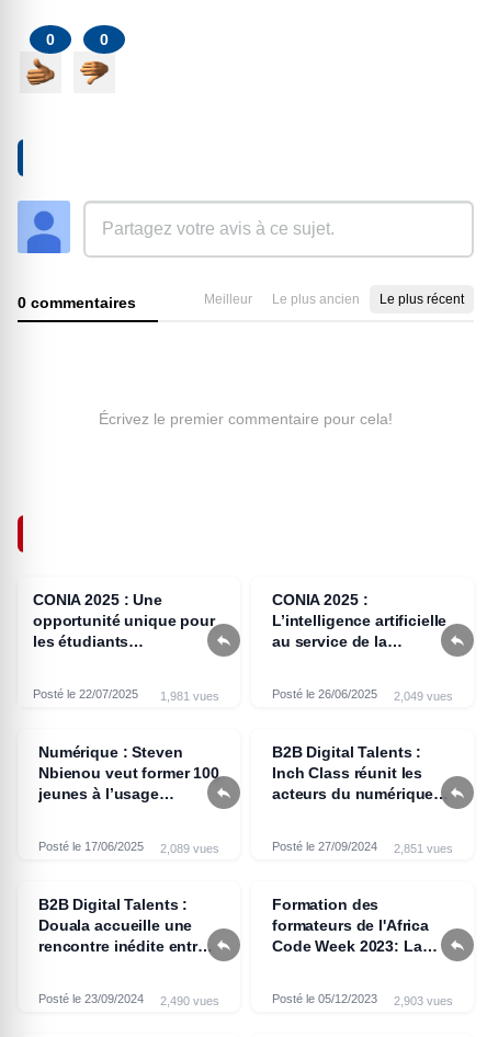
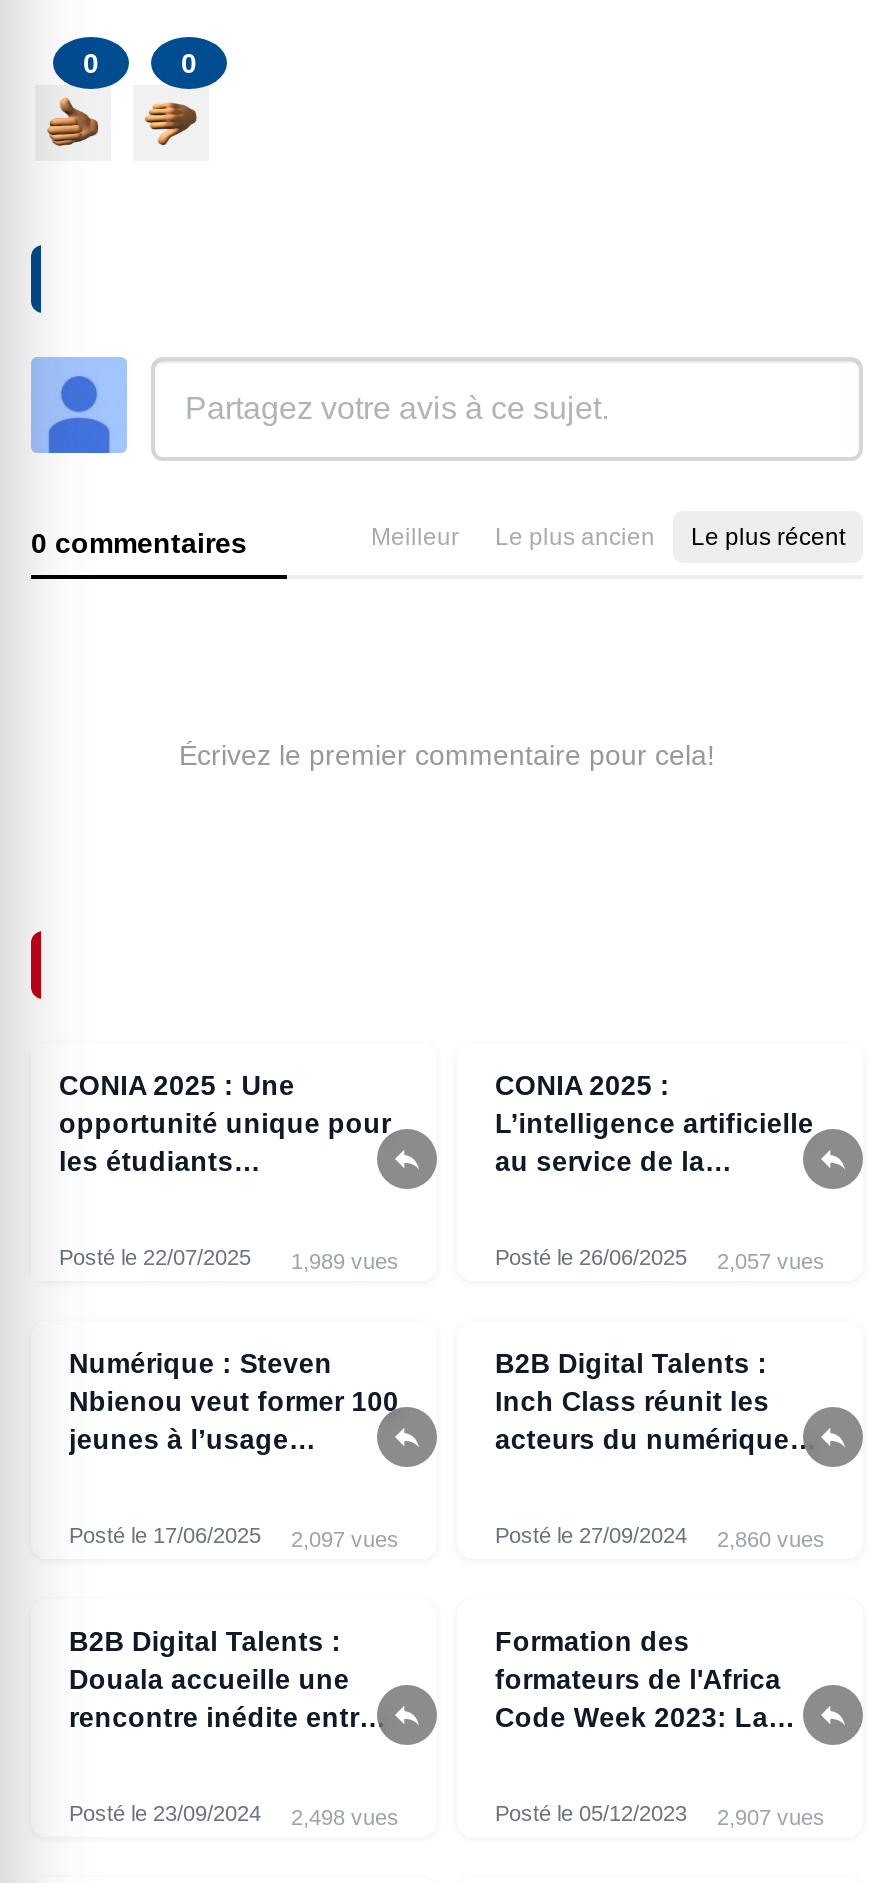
[33,687,219,703] Posté le 22/07/2025 1,981 vues -> [59,1245,399,1273] Posté le 22/07/2025 1,989 vues
[272,687,453,703] Posté le 26/06/2025 2,049 vues -> [495,1245,825,1273] Posté le 26/06/2025 2,057 vues
[38,840,219,855] Posté le 17/06/2025 2,089 vues -> [69,1523,399,1551] Posté le 17/06/2025 2,097 vues
[272,840,453,855] Posté le 27/09/2024 2,851 vues -> [495,1523,825,1551] Posté le 27/09/2024 2,860 vues
[38,992,219,1007] Posté le 23/09/2024 2,490 vues -> [69,1801,399,1829] Posté le 23/09/2024 2,498 vues
[394,994,453,1007] 2,903 vues -> [717,1805,825,1829] 2,907 vues

